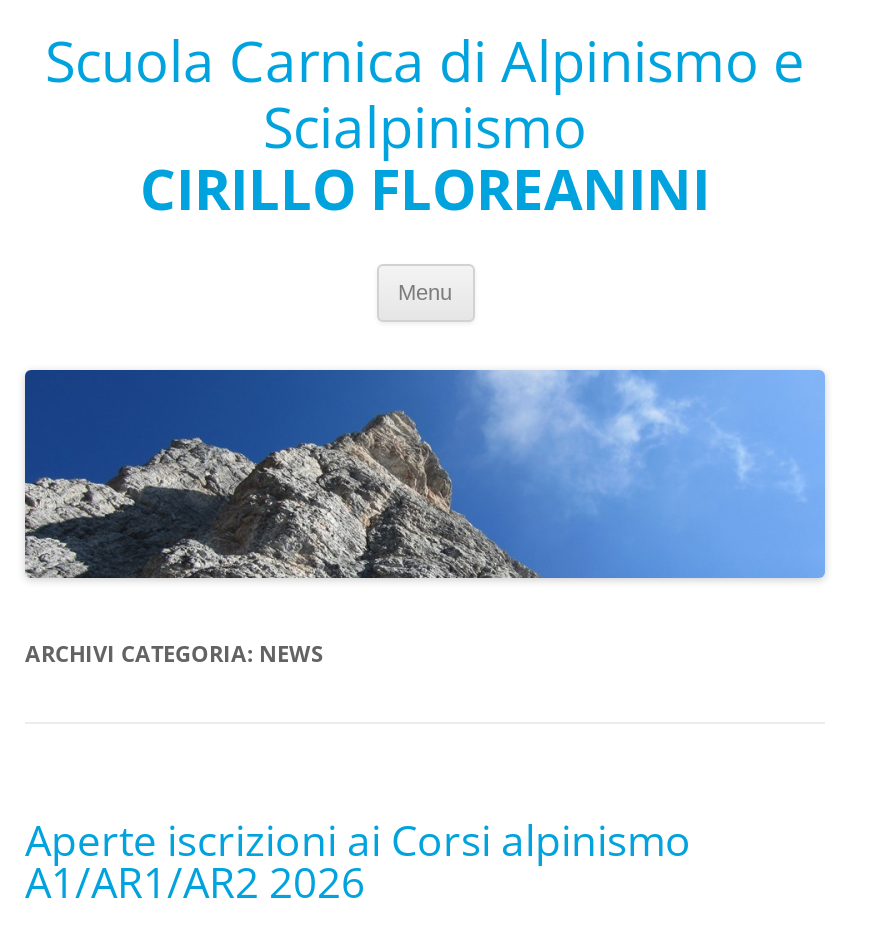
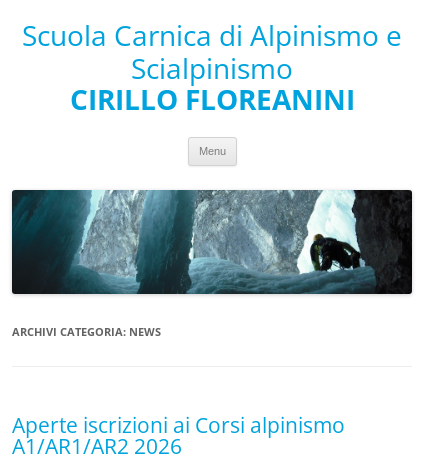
[23,368,827,580] [image] -> [12,189,413,295] [image]

